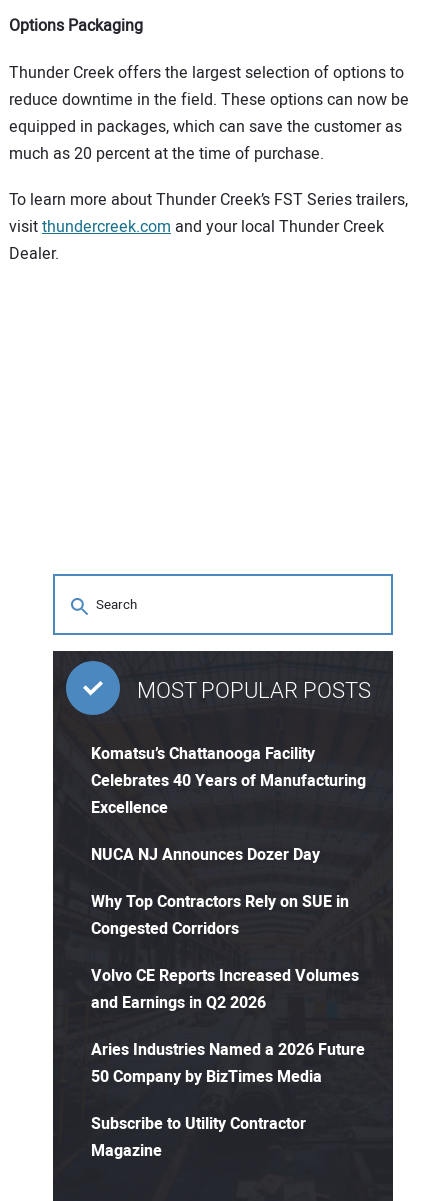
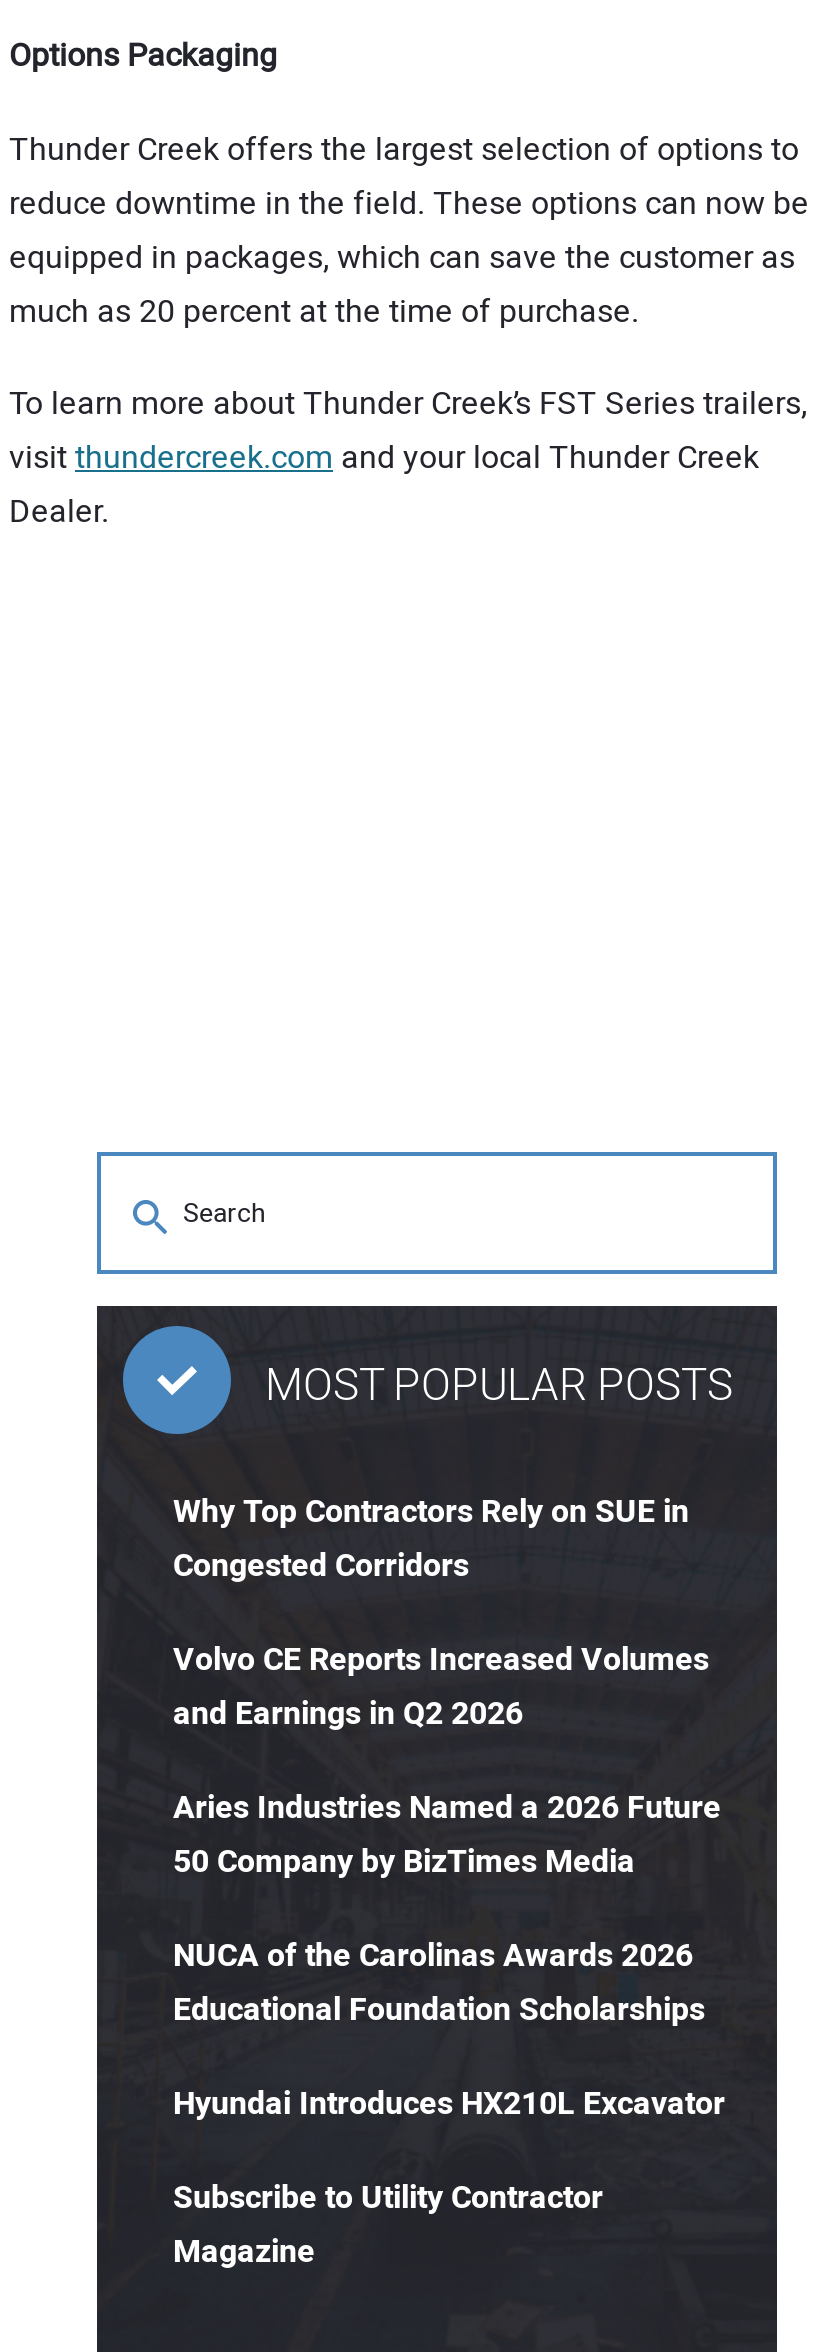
[91,742,366,867] Komatsu’s Chattanooga Facility | Celebrates 40 Years of Manufacturing | Excellence | NUCA NJ Announces Dozer Day -> none
moved [91,890,392,1089] -> [173,1488,775,1886]: [image] | Why Top Contractors Rely on SUE in | Congested Corridors | Volvo CE Reports Increased Volumes | and Earnings in Q2 2026 | Aries Industries Named a 2026 Future | 50 Company by BizTimes Media
none -> [173,1932,725,2128] NUCA of the Carolinas Awards 2026 | Educational Foundation Scholarships | Hyundai Introduces HX210L Excavator

